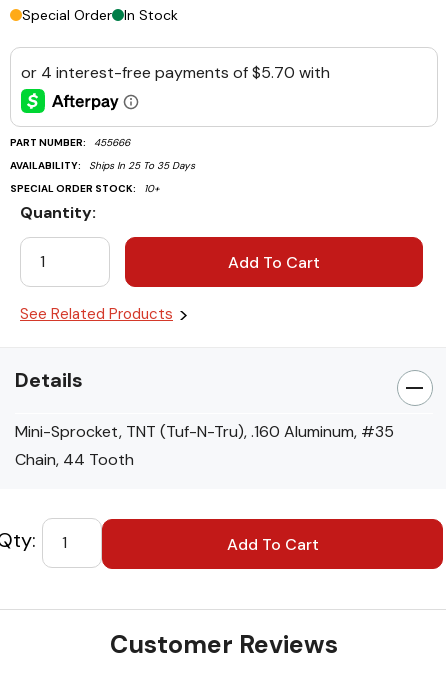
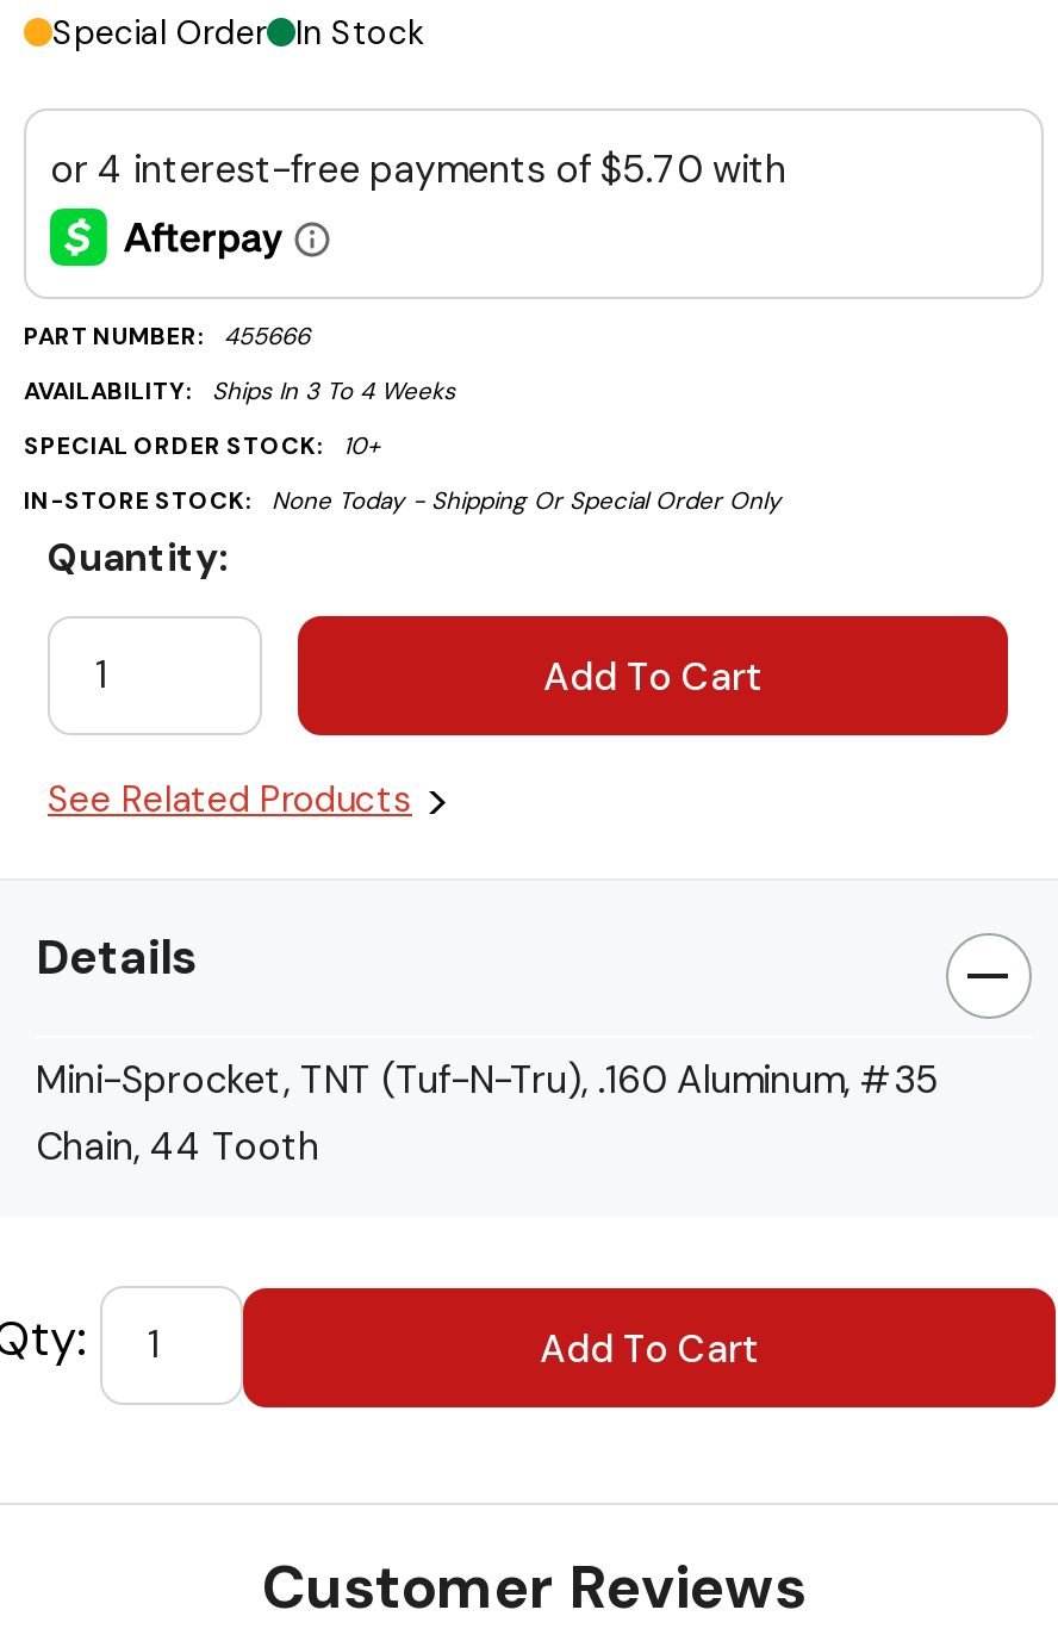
[89,159,195,172] Ships In 25 To 35 Days -> [212,375,455,406] Ships In 3 To 4 Weeks
none -> [24,485,782,516] IN-STORE STOCK: | None Today - Shipping Or Special Order Only

